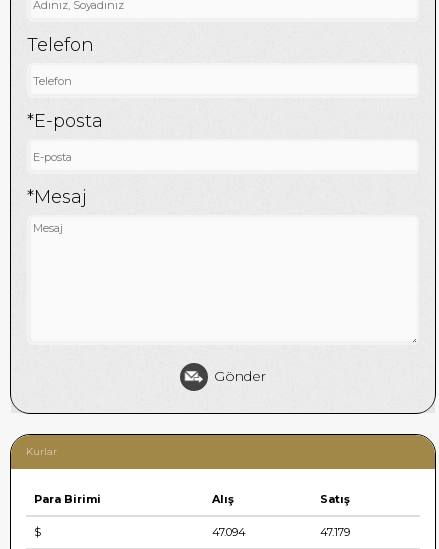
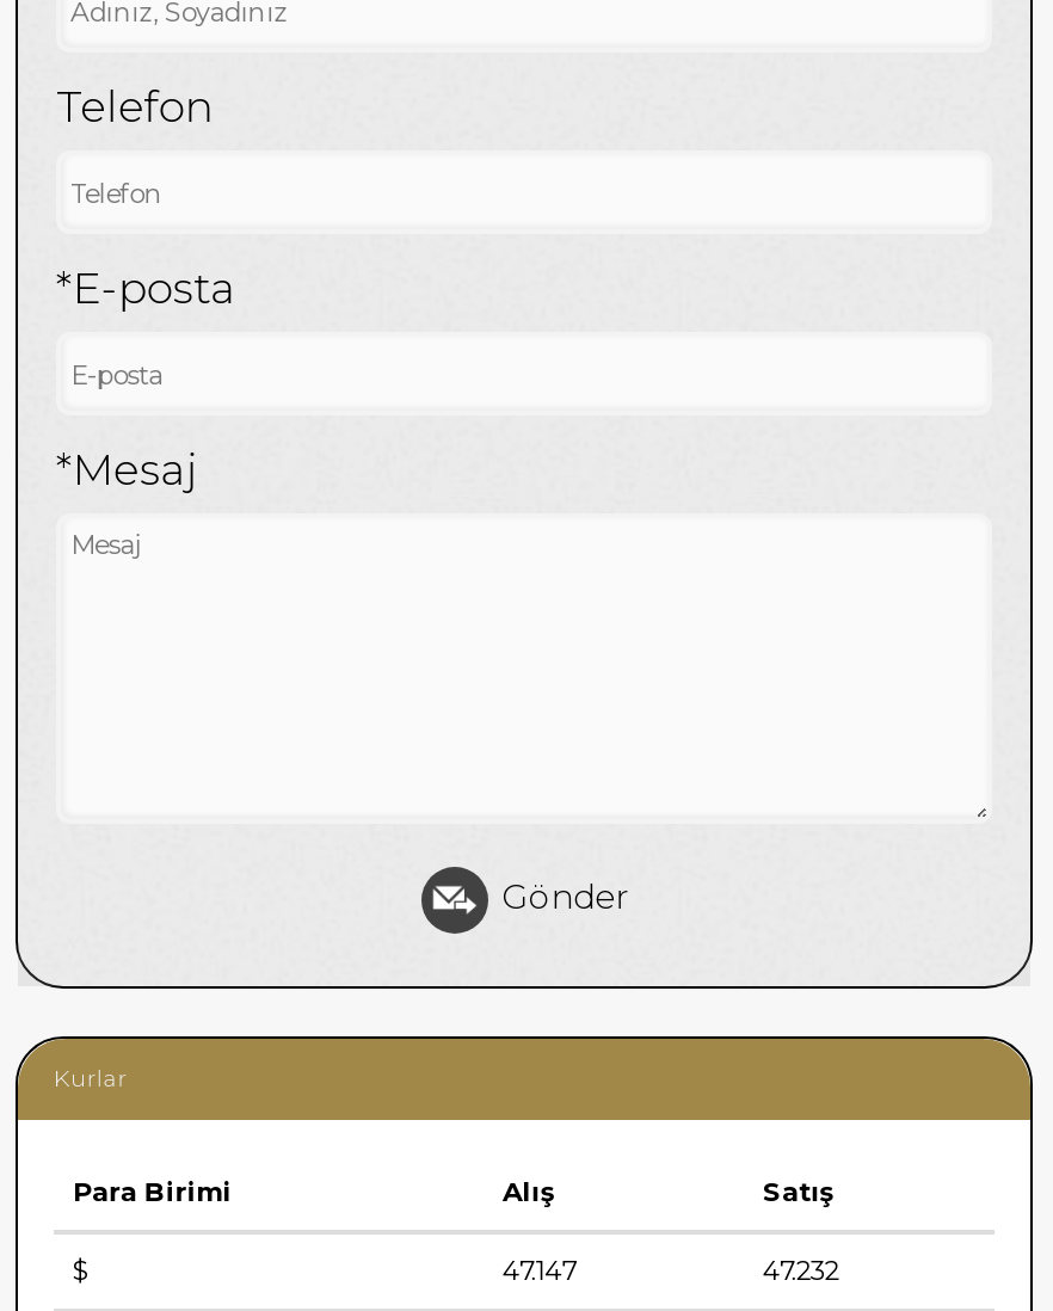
[212,525,246,539] 47.094 -> [503,1254,576,1288] 47.147
[320,525,350,539] 47.179 -> [763,1254,839,1288] 47.232

